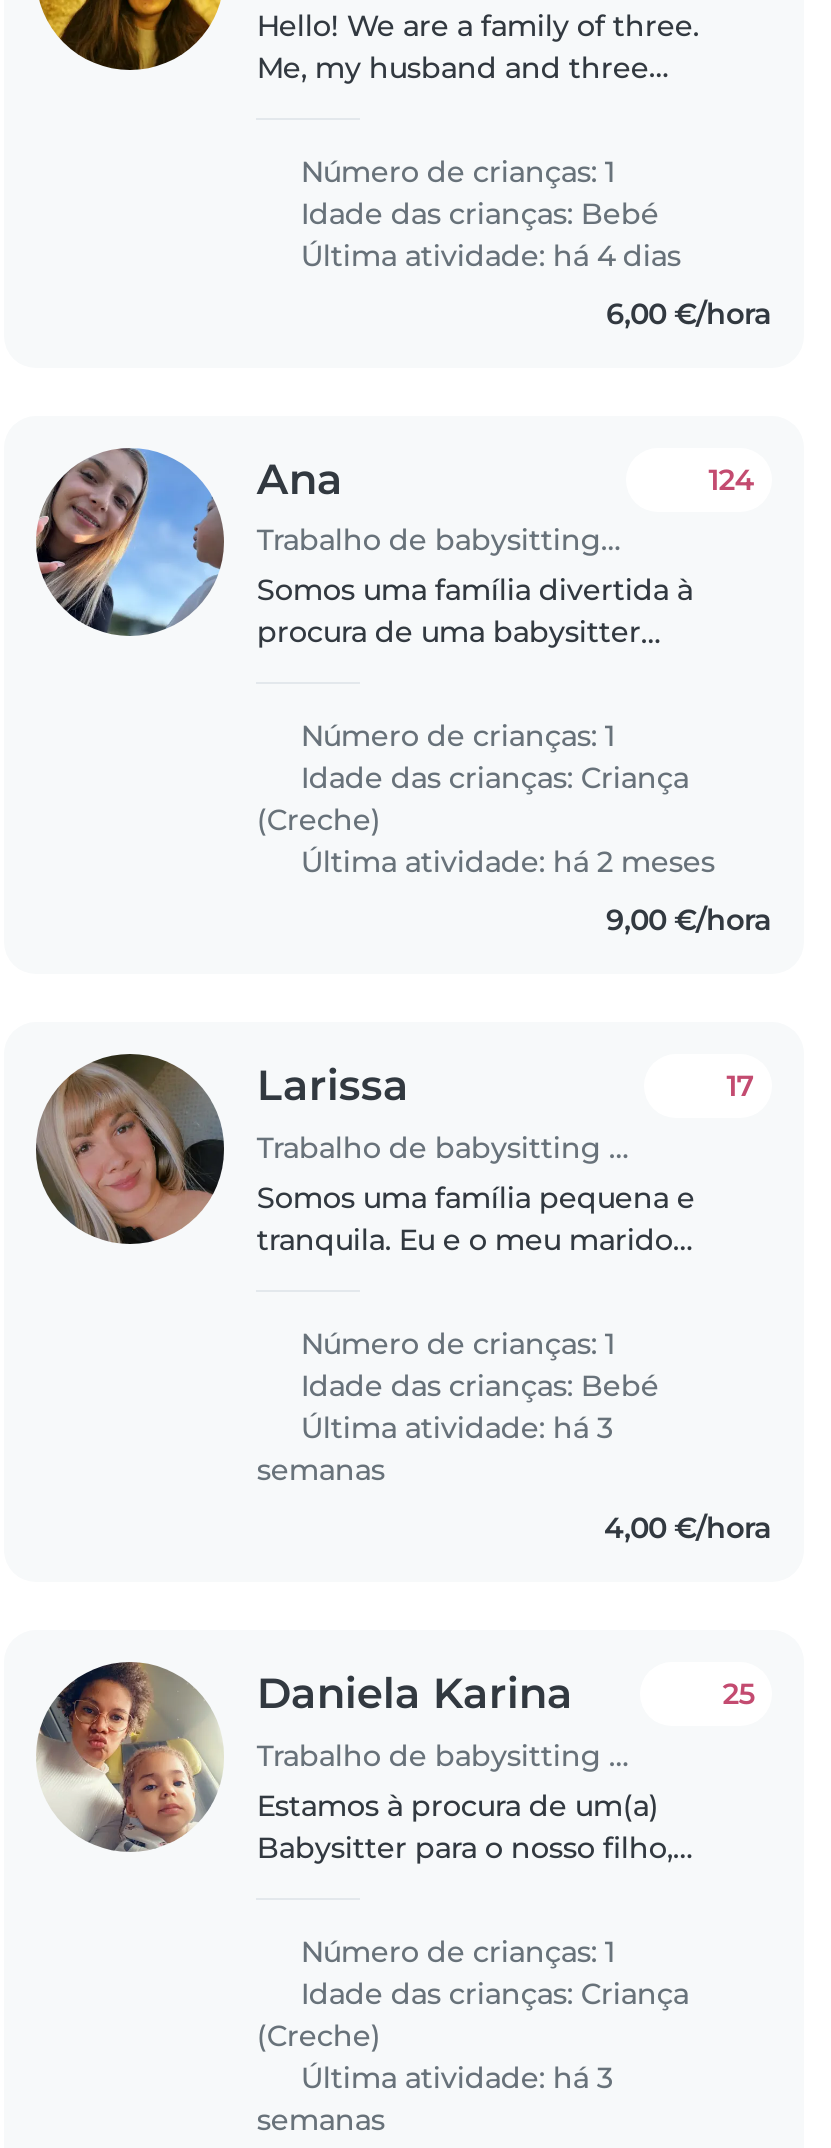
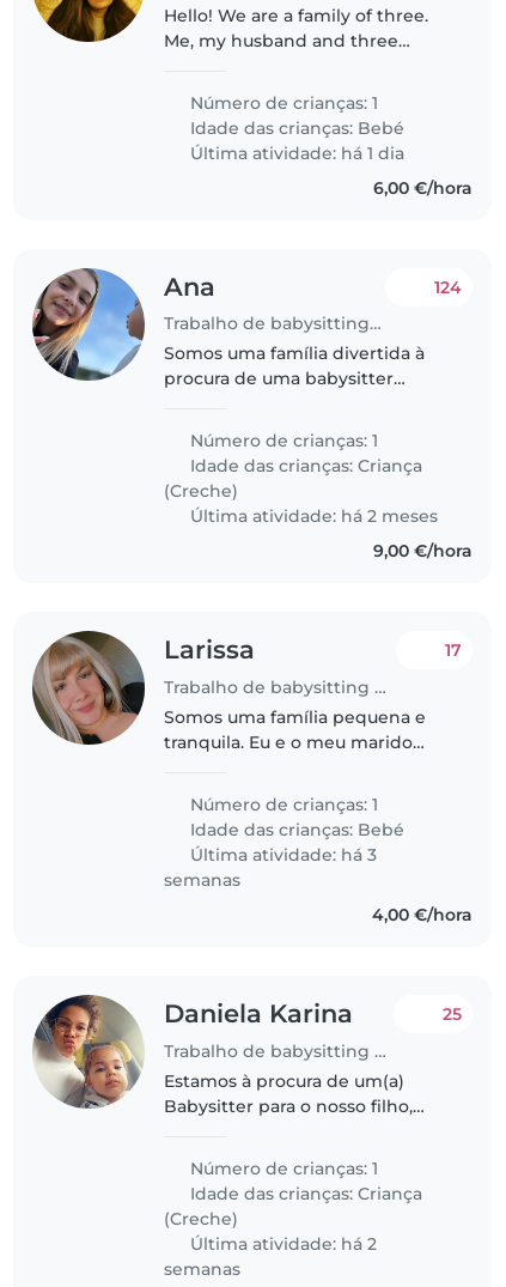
[293,237,681,273] Última atividade: há 4 dias -> [186,142,405,164] Última atividade: há 1 dia
[293,2060,613,2096] Última atividade: há 3 -> [186,1233,377,1255] Última atividade: há 2

